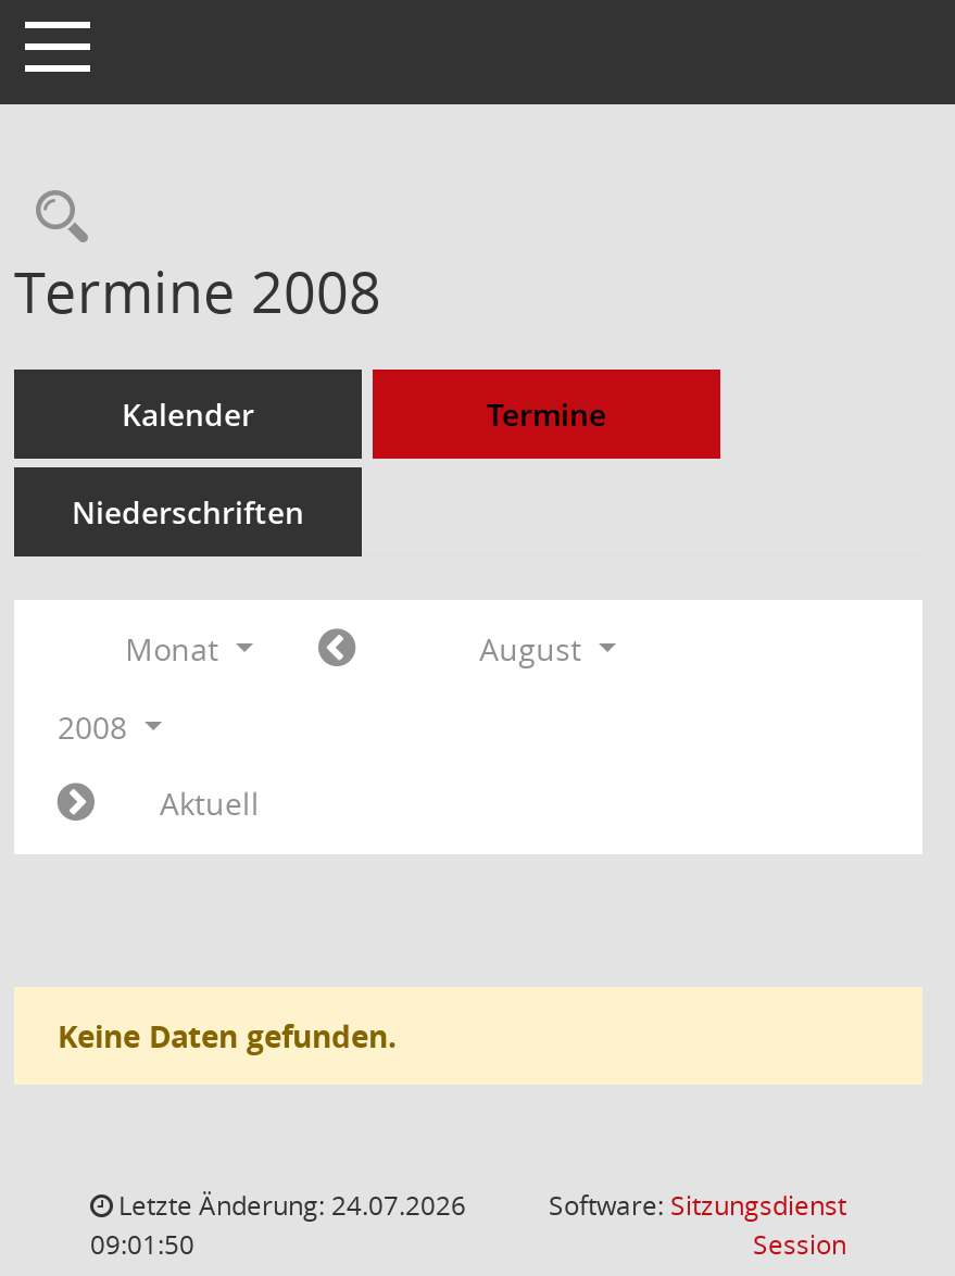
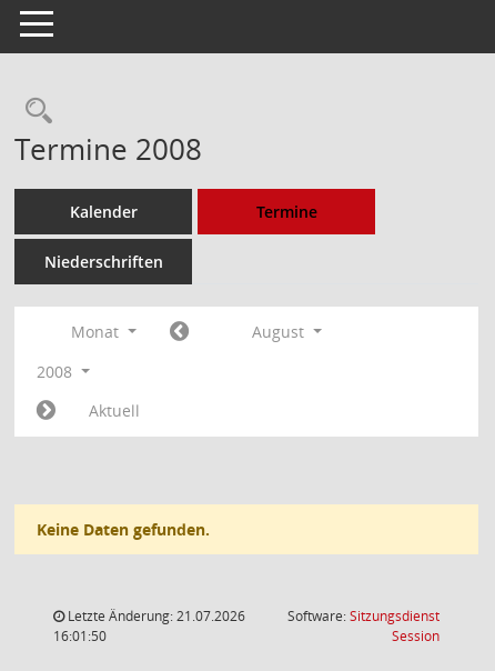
[112,1187,466,1224] Letzte Änderung: 24.07.2026 -> [64,607,245,625] Letzte Änderung: 21.07.2026
[90,1226,194,1263] 09:01:50 -> [53,627,107,645] 16:01:50

